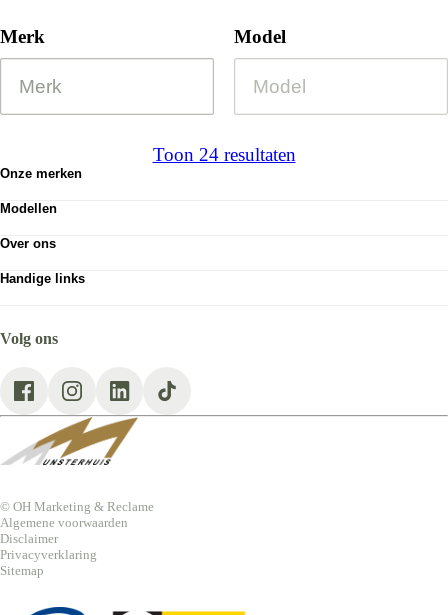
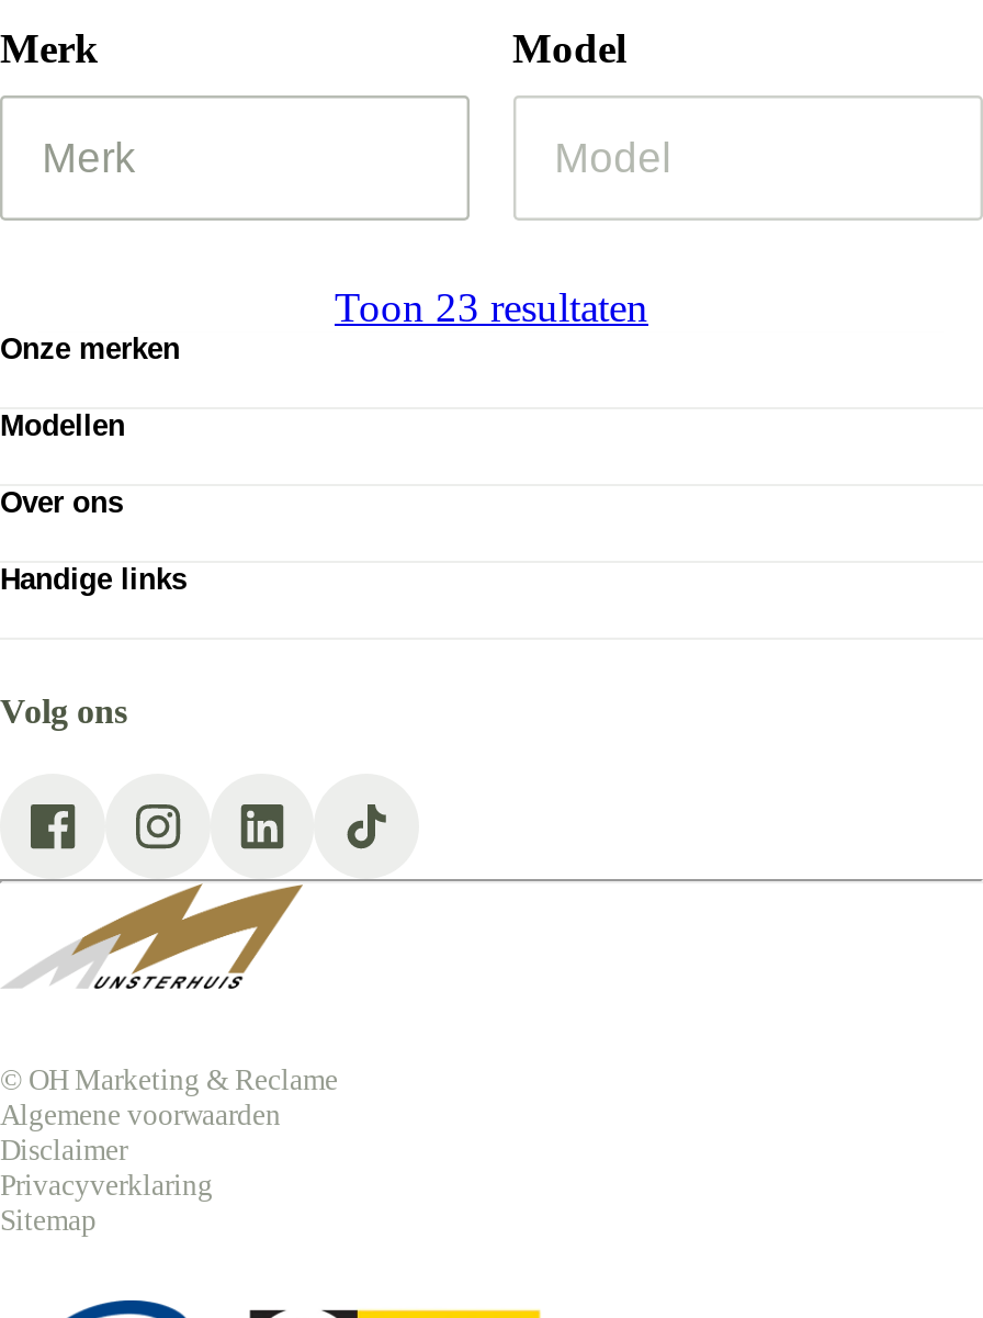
[152,144,295,165] Toon 24 resultaten -> [335,284,648,330] Toon 23 resultaten

